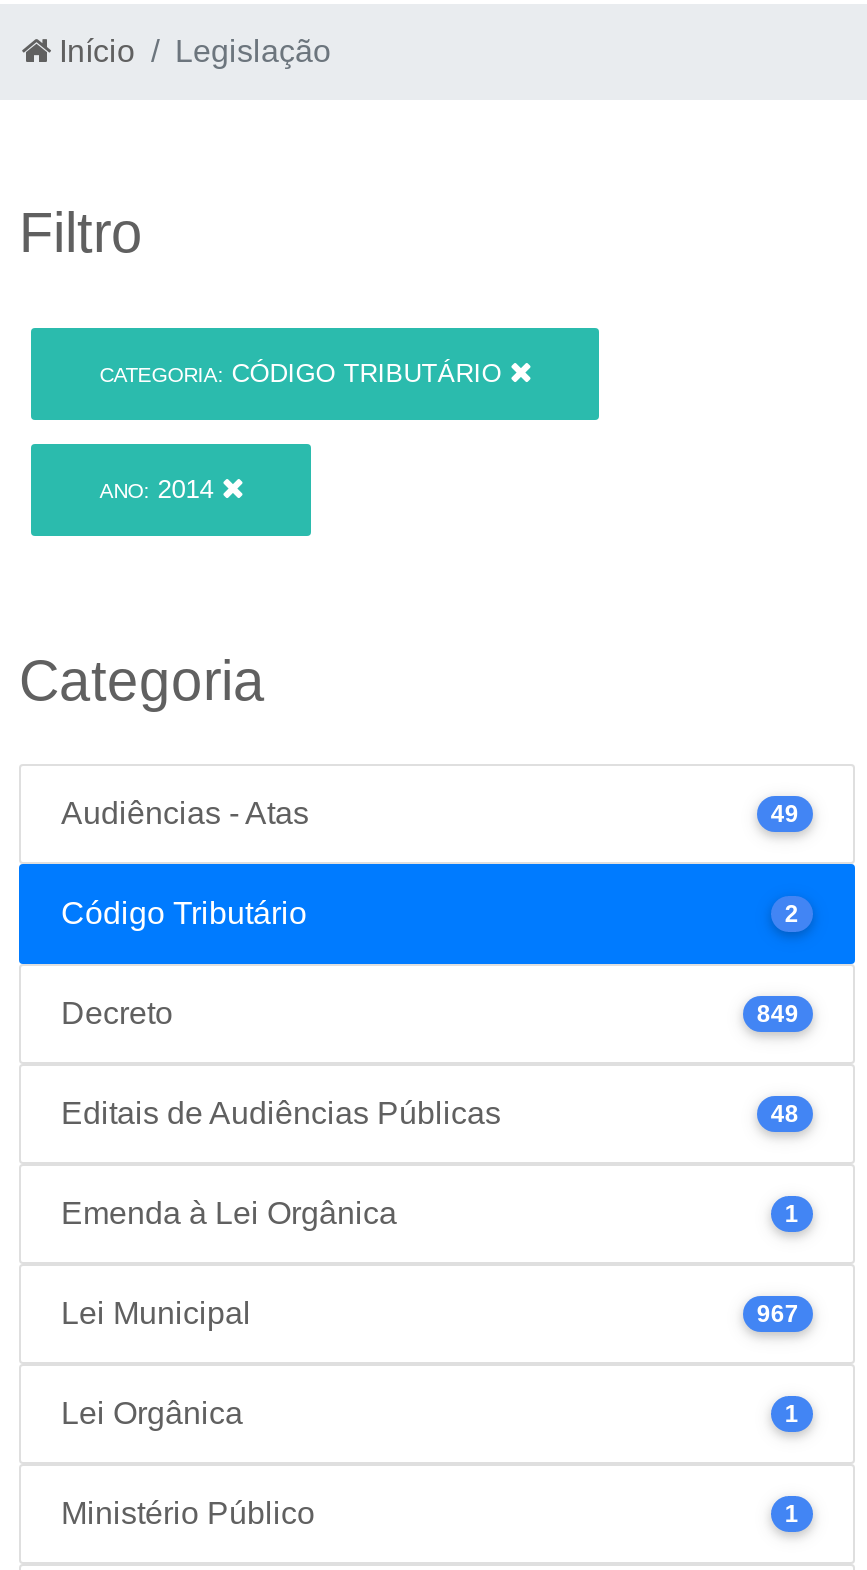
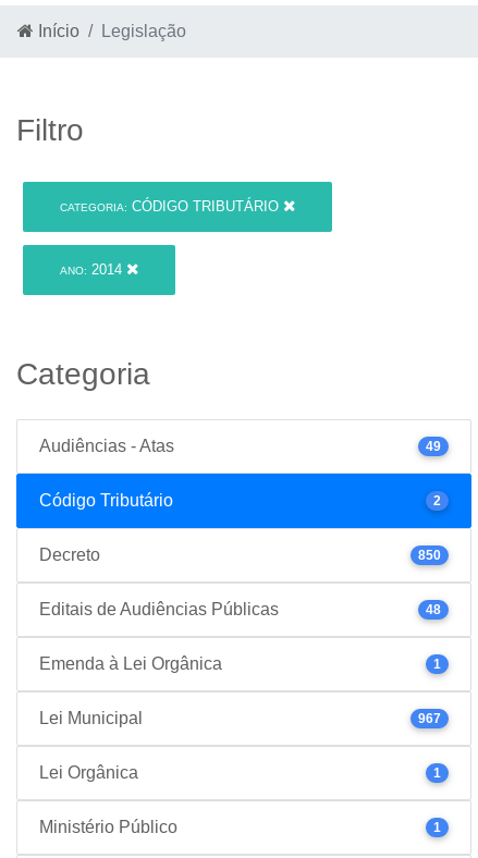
[757,1000,799,1028] 849 -> [418,547,441,563] 850

